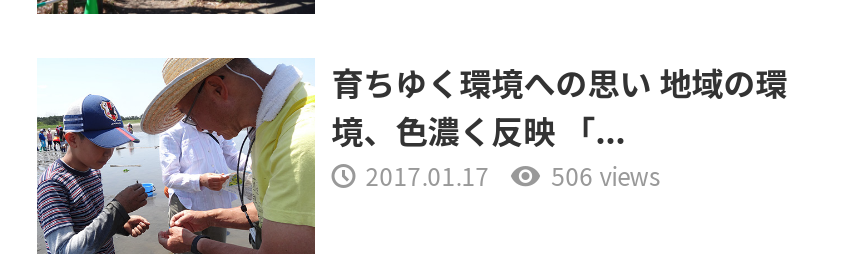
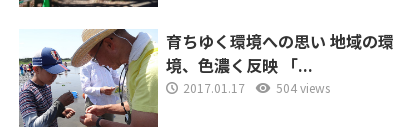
[365,159,659,193] 2017.01.17 506 views -> [183,79,330,96] 2017.01.17 504 views

